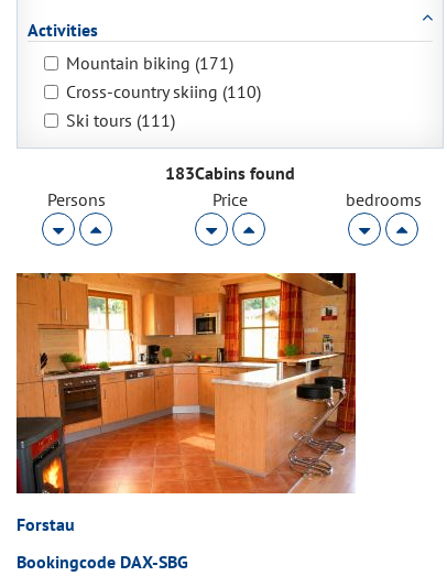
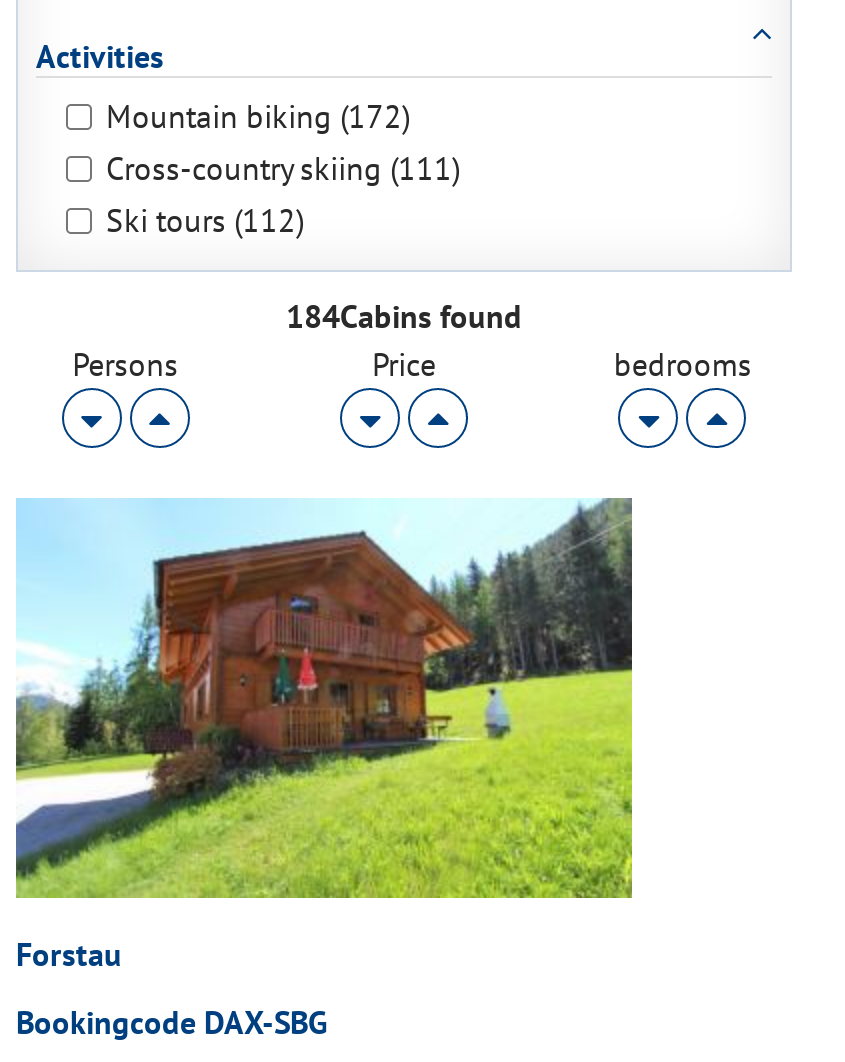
[66,52,233,74] Mountain biking (171) -> [106,96,410,136] Mountain biking (172)
[66,80,261,102] Cross-country skiing (110) -> [106,148,460,188] Cross-country skiing (111)
[66,109,175,131] Ski tours (111) -> [106,200,304,240] Ski tours (112)
[165,162,295,184] 183Cabins found -> [286,296,522,336] 184Cabins found
[15,272,357,494] [image] -> [14,496,634,900] [image]

